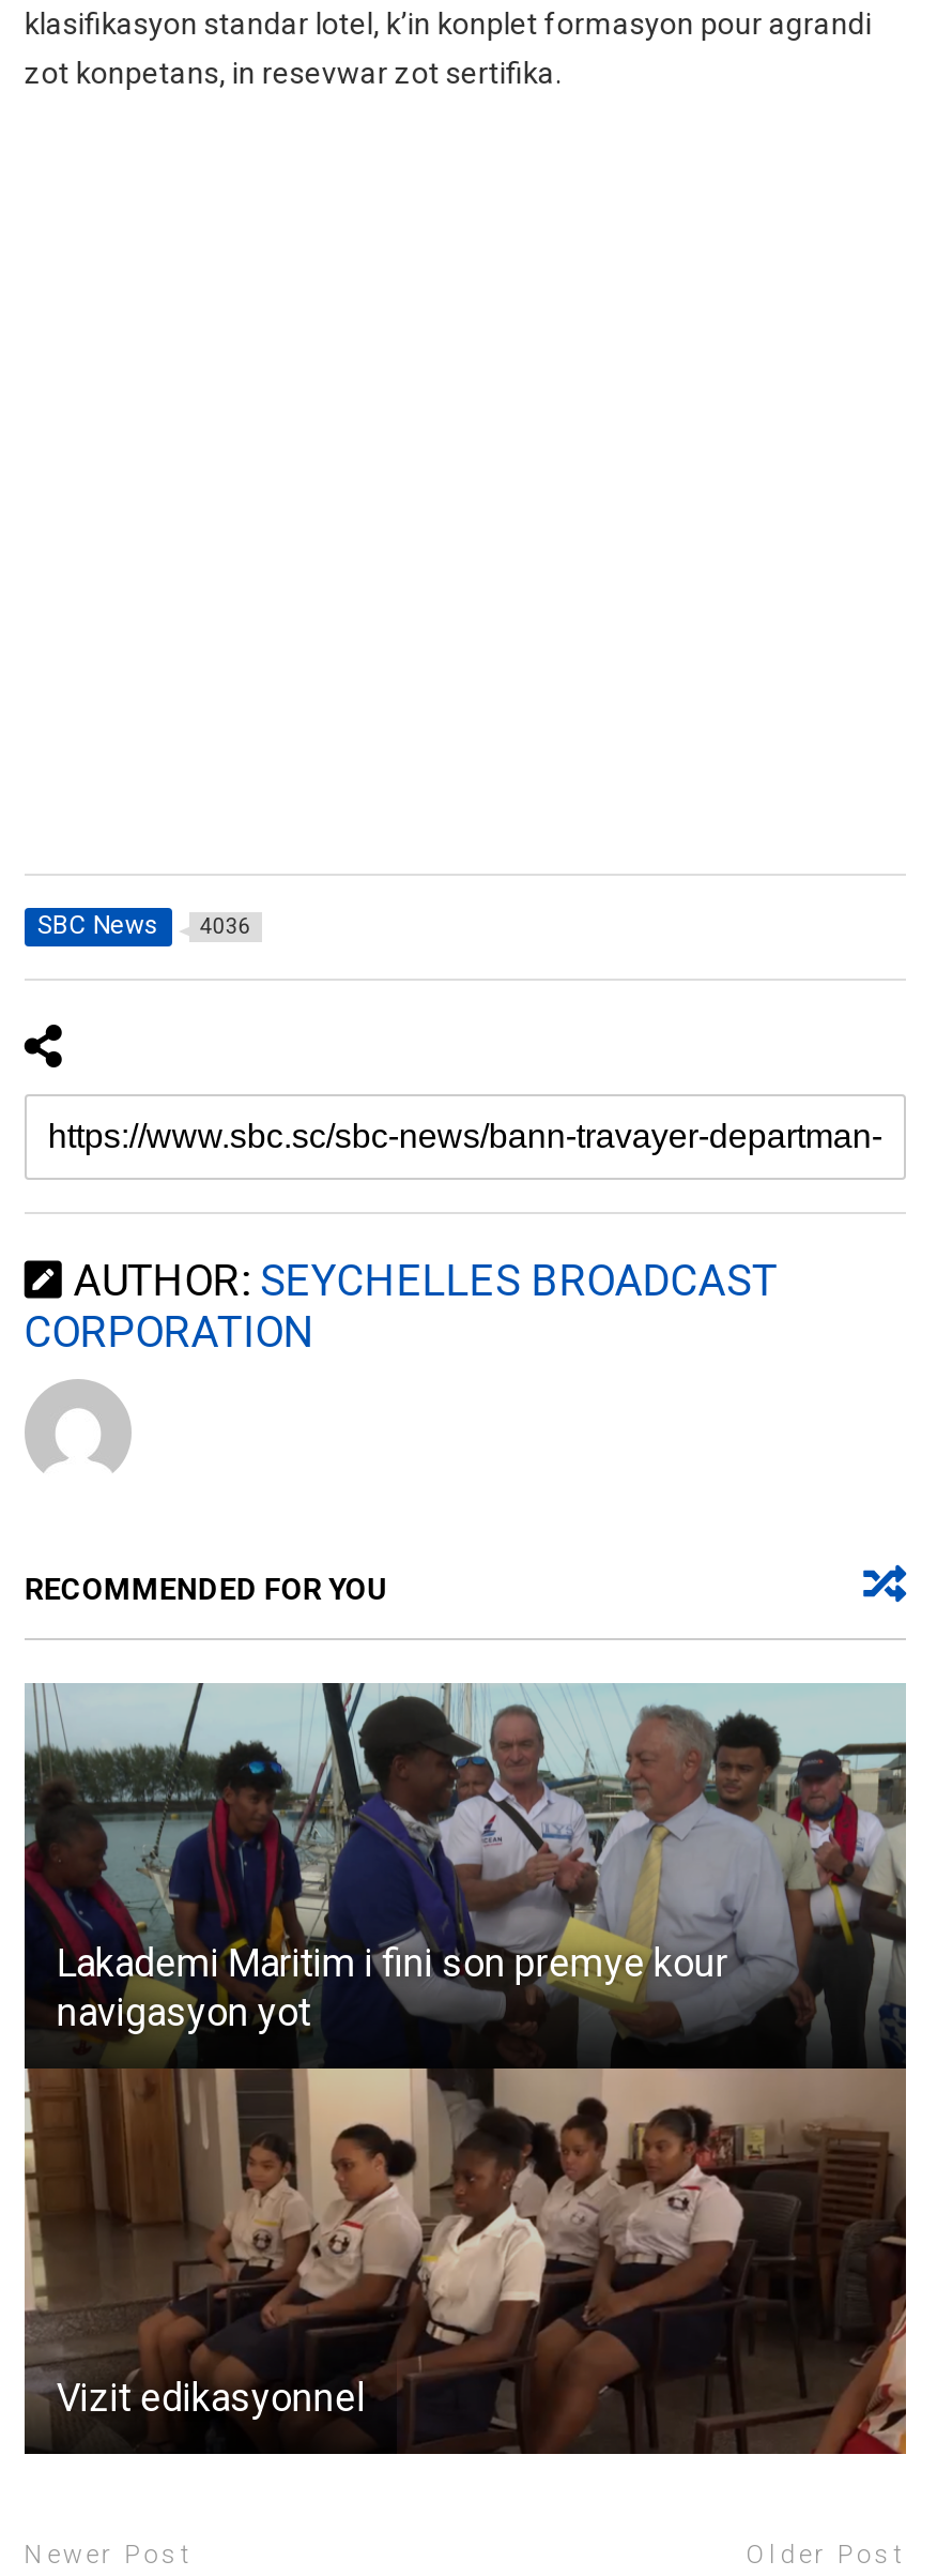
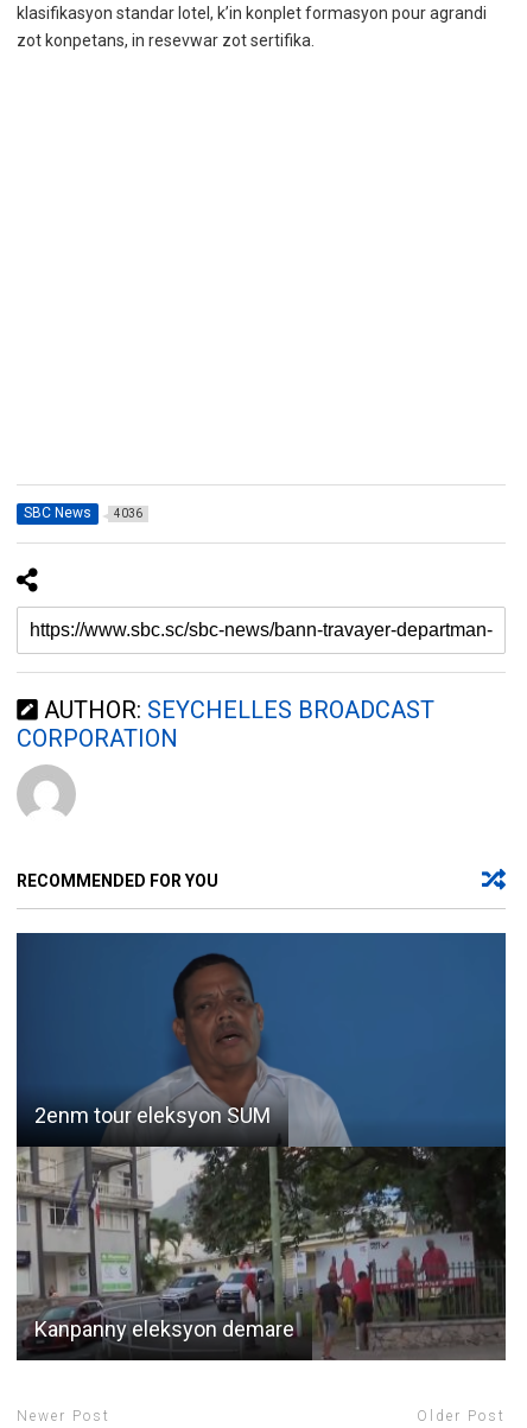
[25,1683,908,2454] [image] | Lakademi Maritim i fini son premye kour | navigasyon yot -> [15,933,507,1360] [image] | 2enm tour eleksyon SUM
[56,2376,365,2421] Vizit edikasyonnel -> [34,1317,294,1342] Kanpanny eleksyon demare

